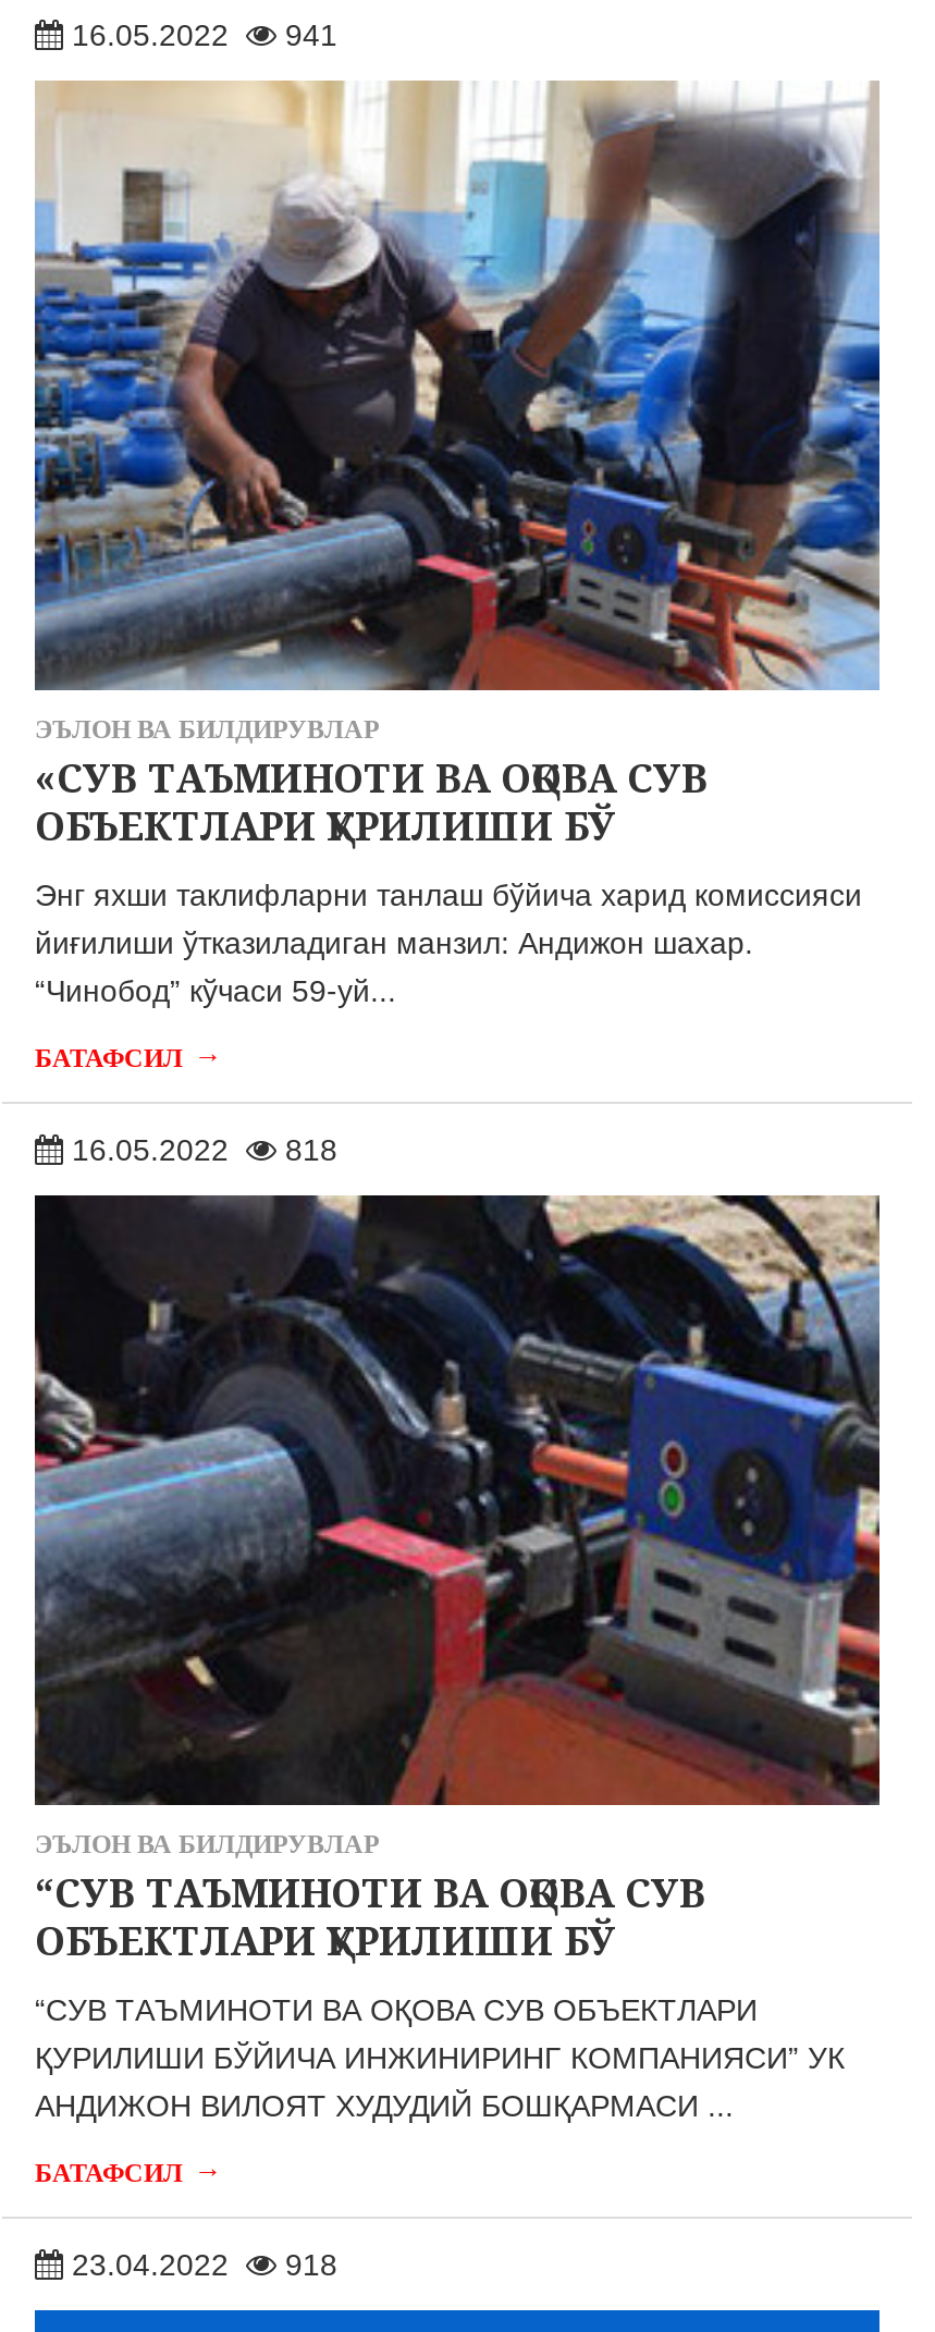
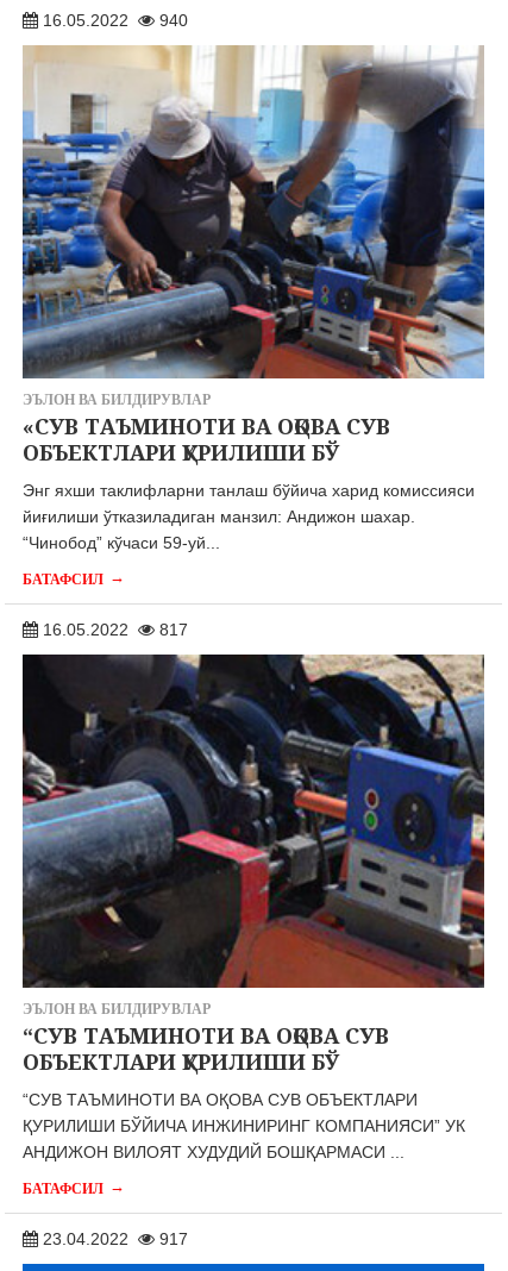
[63,18,337,53] 16.05.2022 941 -> [38,11,188,30] 16.05.2022 940
[63,1133,337,1168] 16.05.2022 818 -> [38,620,188,639] 16.05.2022 817
[63,2248,337,2282] 23.04.2022 918 -> [38,1230,188,1249] 23.04.2022 917

